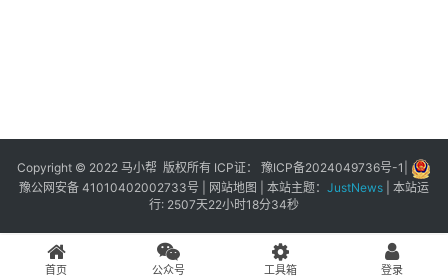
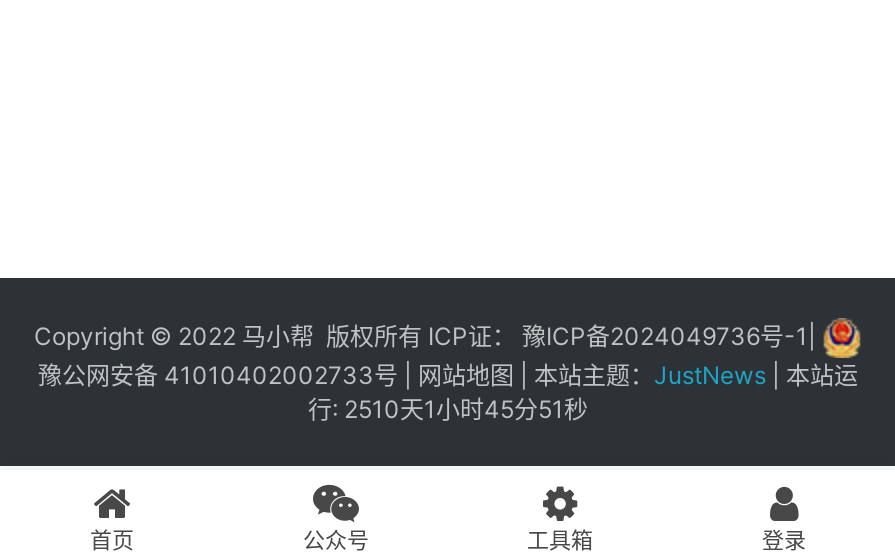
[149,197,299,212] 行: 2507天22小时18分34秒 -> [308,394,588,424] 行: 2510天1小时45分51秒

